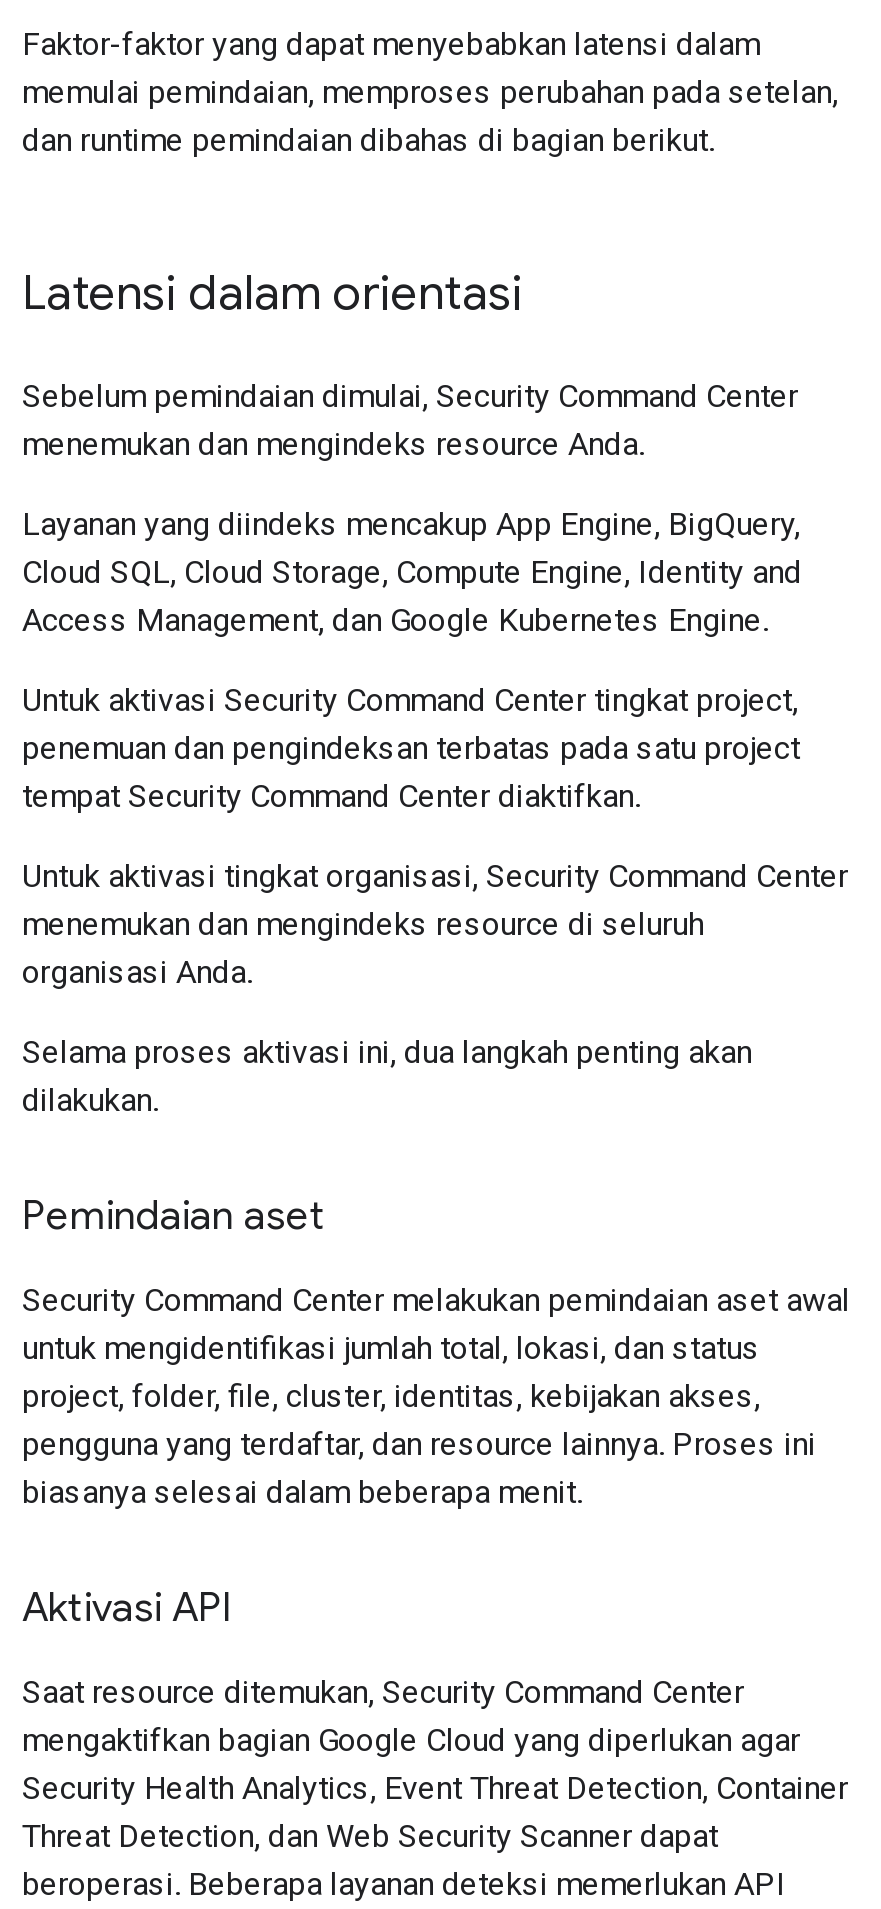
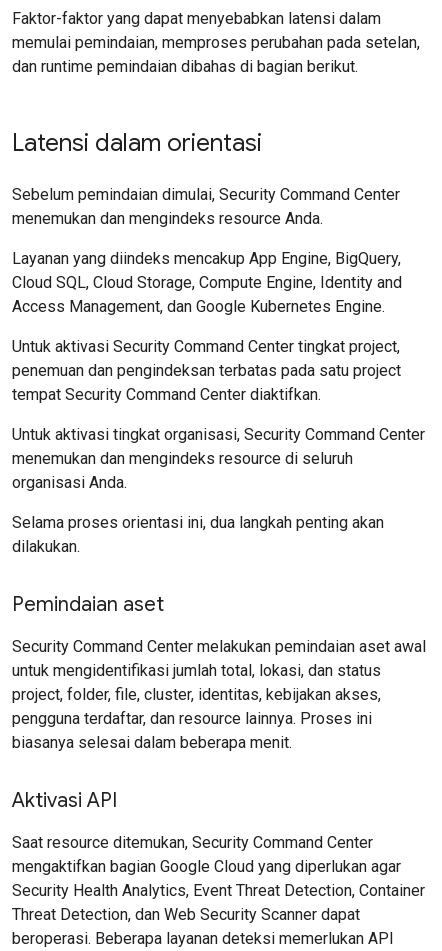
[22,1033,752,1071] Selama proses aktivasi ini, dua langkah penting akan -> [12,513,384,532] Selama proses orientasi ini, dua langkah penting akan
[22,1425,816,1463] pengguna yang terdaftar, dan resource lainnya. Proses ini -> [12,709,372,728] pengguna terdaftar, dan resource lainnya. Proses ini

